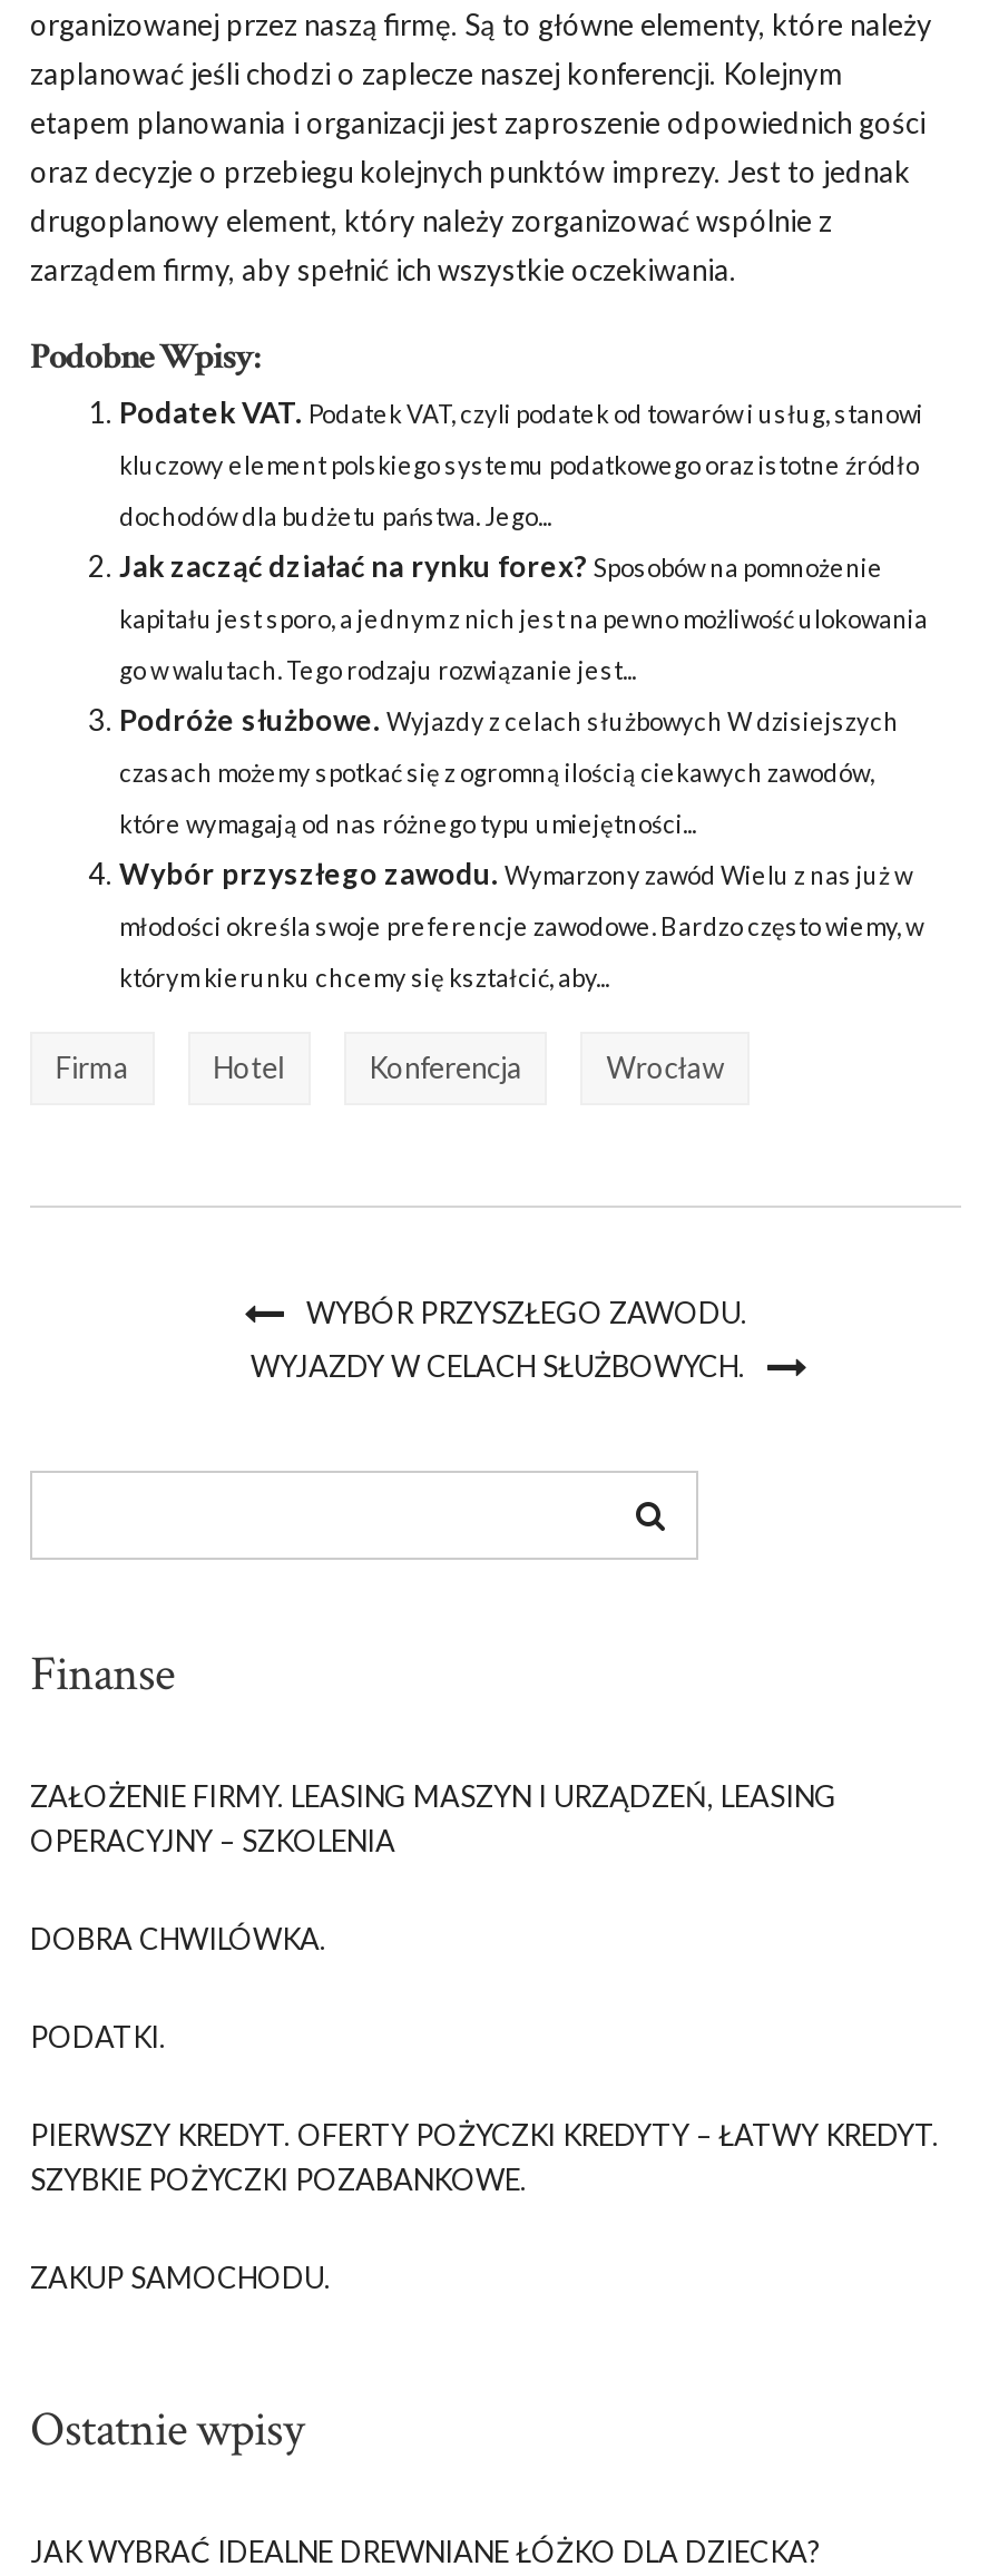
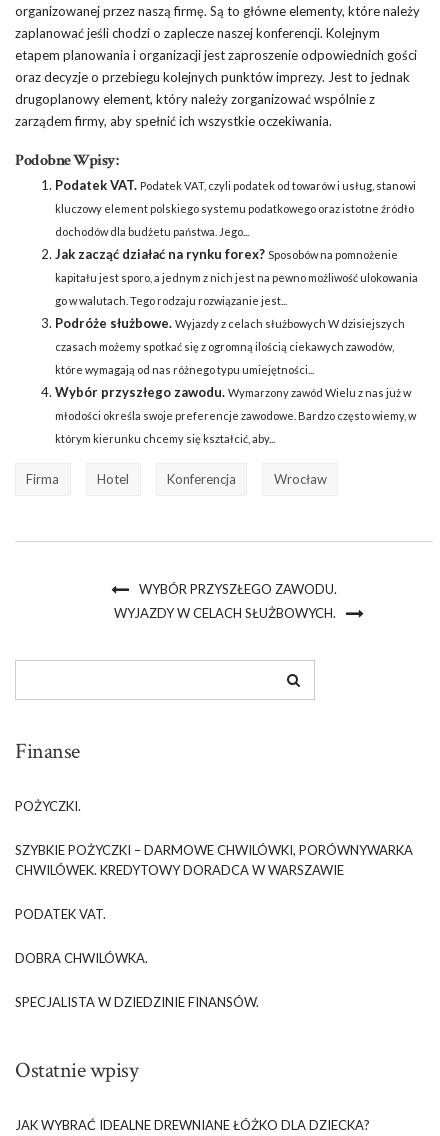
[30,1779,836,1859] ZAŁOŻENIE FIRMY. LEASING MASZYN I URZĄDZEŃ, LEASING | OPERACYJNY – SZKOLENIA -> [15,798,413,922] POŻYCZKI. | SZYBKIE POŻYCZKI – DARMOWE CHWILÓWKI, PORÓWNYWARKA | CHWILÓWEK. KREDYTOWY DORADCA W WARSZAWIE | PODATEK VAT.
moved [30,1921,326,1957] -> [15,950,148,966]: DOBRA CHWILÓWKA.
[30,2019,939,2296] PODATKI. | PIERWSZY KREDYT. OFERTY POŻYCZKI KREDYTY – ŁATWY KREDYT. | SZYBKIE POŻYCZKI POZABANKOWE. | ZAKUP SAMOCHODU. -> [15,994,259,1010] SPECJALISTA W DZIEDZINIE FINANSÓW.

